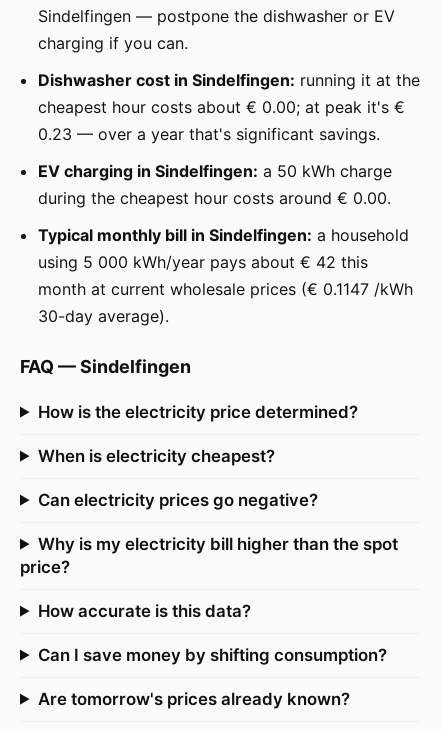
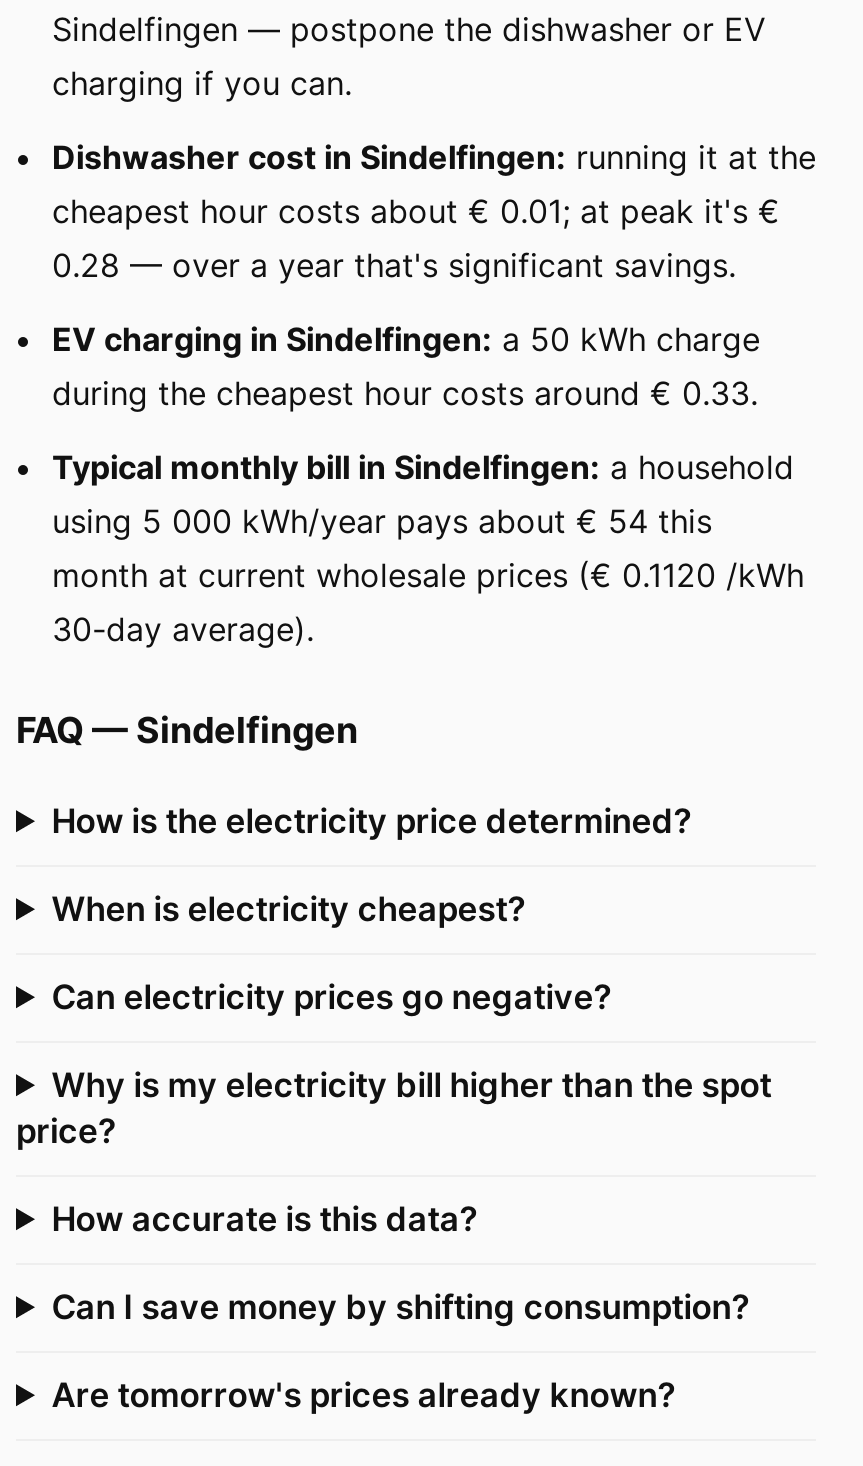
[38,97,405,117] cheapest hour costs about € 0.00; at peak it's € -> [52,190,780,230] cheapest hour costs about € 0.01; at peak it's €
[38,124,380,144] 0.23 — over a year that's significant savings. -> [52,244,736,284] 0.28 — over a year that's significant savings.
[38,188,391,208] during the cheapest hour costs around € 0.00. -> [52,372,758,412] during the cheapest hour costs around € 0.33.
[38,252,368,272] using 5 000 kWh/year pays about € 42 this -> [52,500,712,540] using 5 000 kWh/year pays about € 54 this
[38,279,413,299] month at current wholesale prices (€ 0.1147 /kWh -> [52,554,804,594] month at current wholesale prices (€ 0.1120 /kWh

